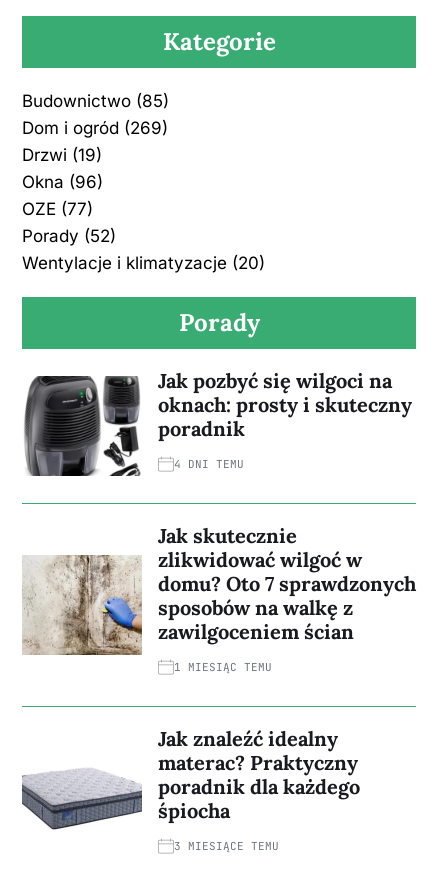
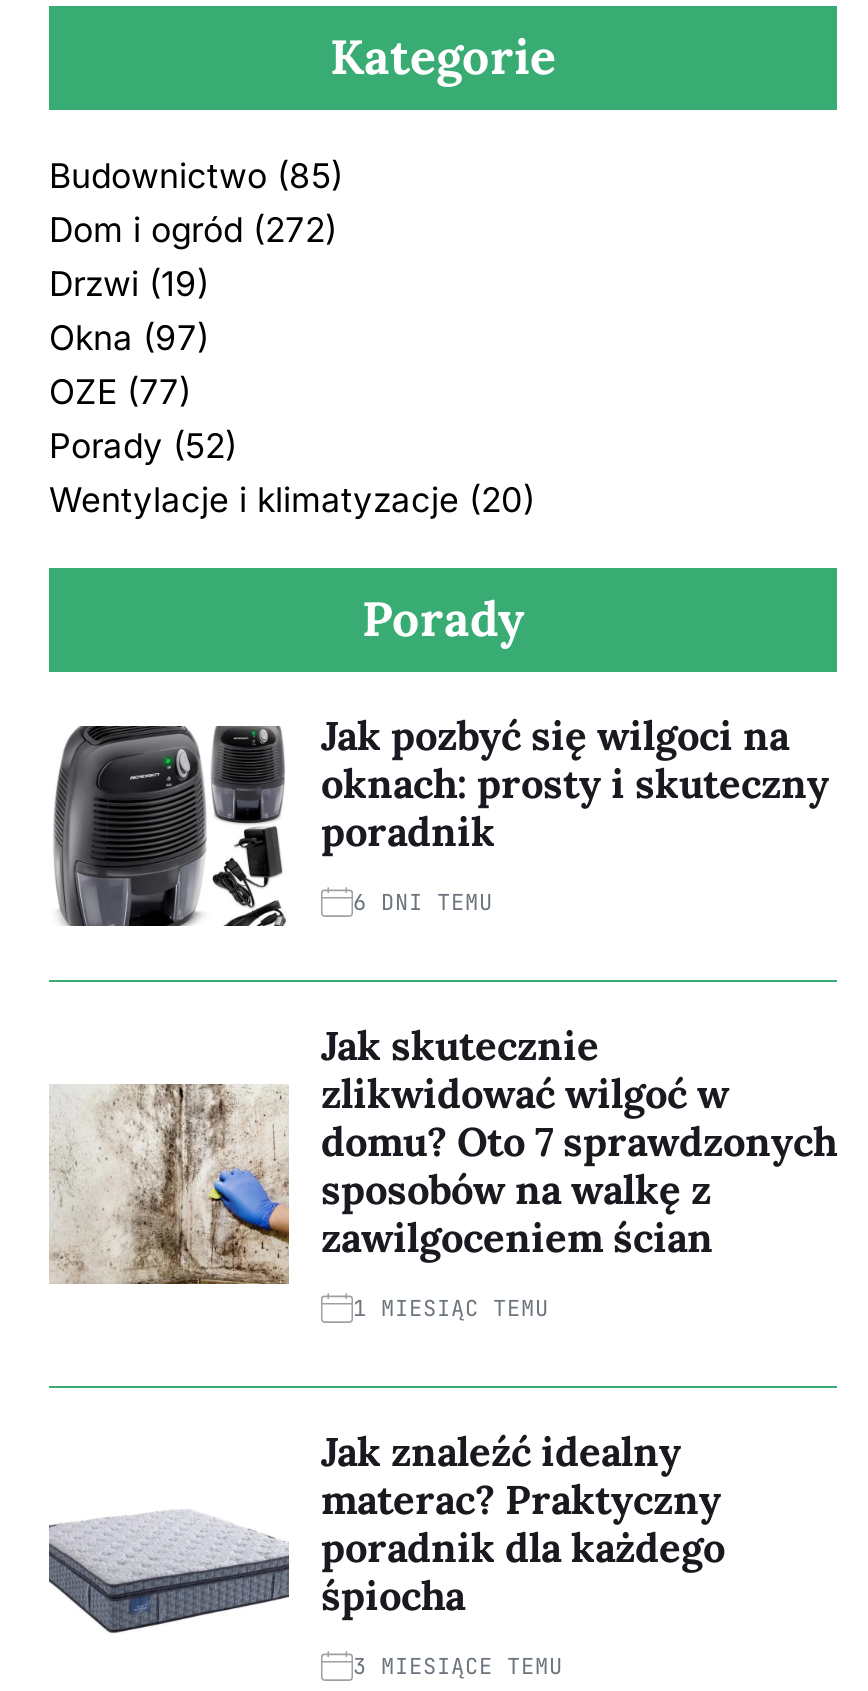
[22,118,168,138] Dom i ogród (269) -> [49,209,337,249] Dom i ogród (272)
[22,172,103,192] Okna (96) -> [49,317,209,357] Okna (97)
[174,457,244,471] 4 DNI TEMU -> [353,887,493,915] 6 DNI TEMU

